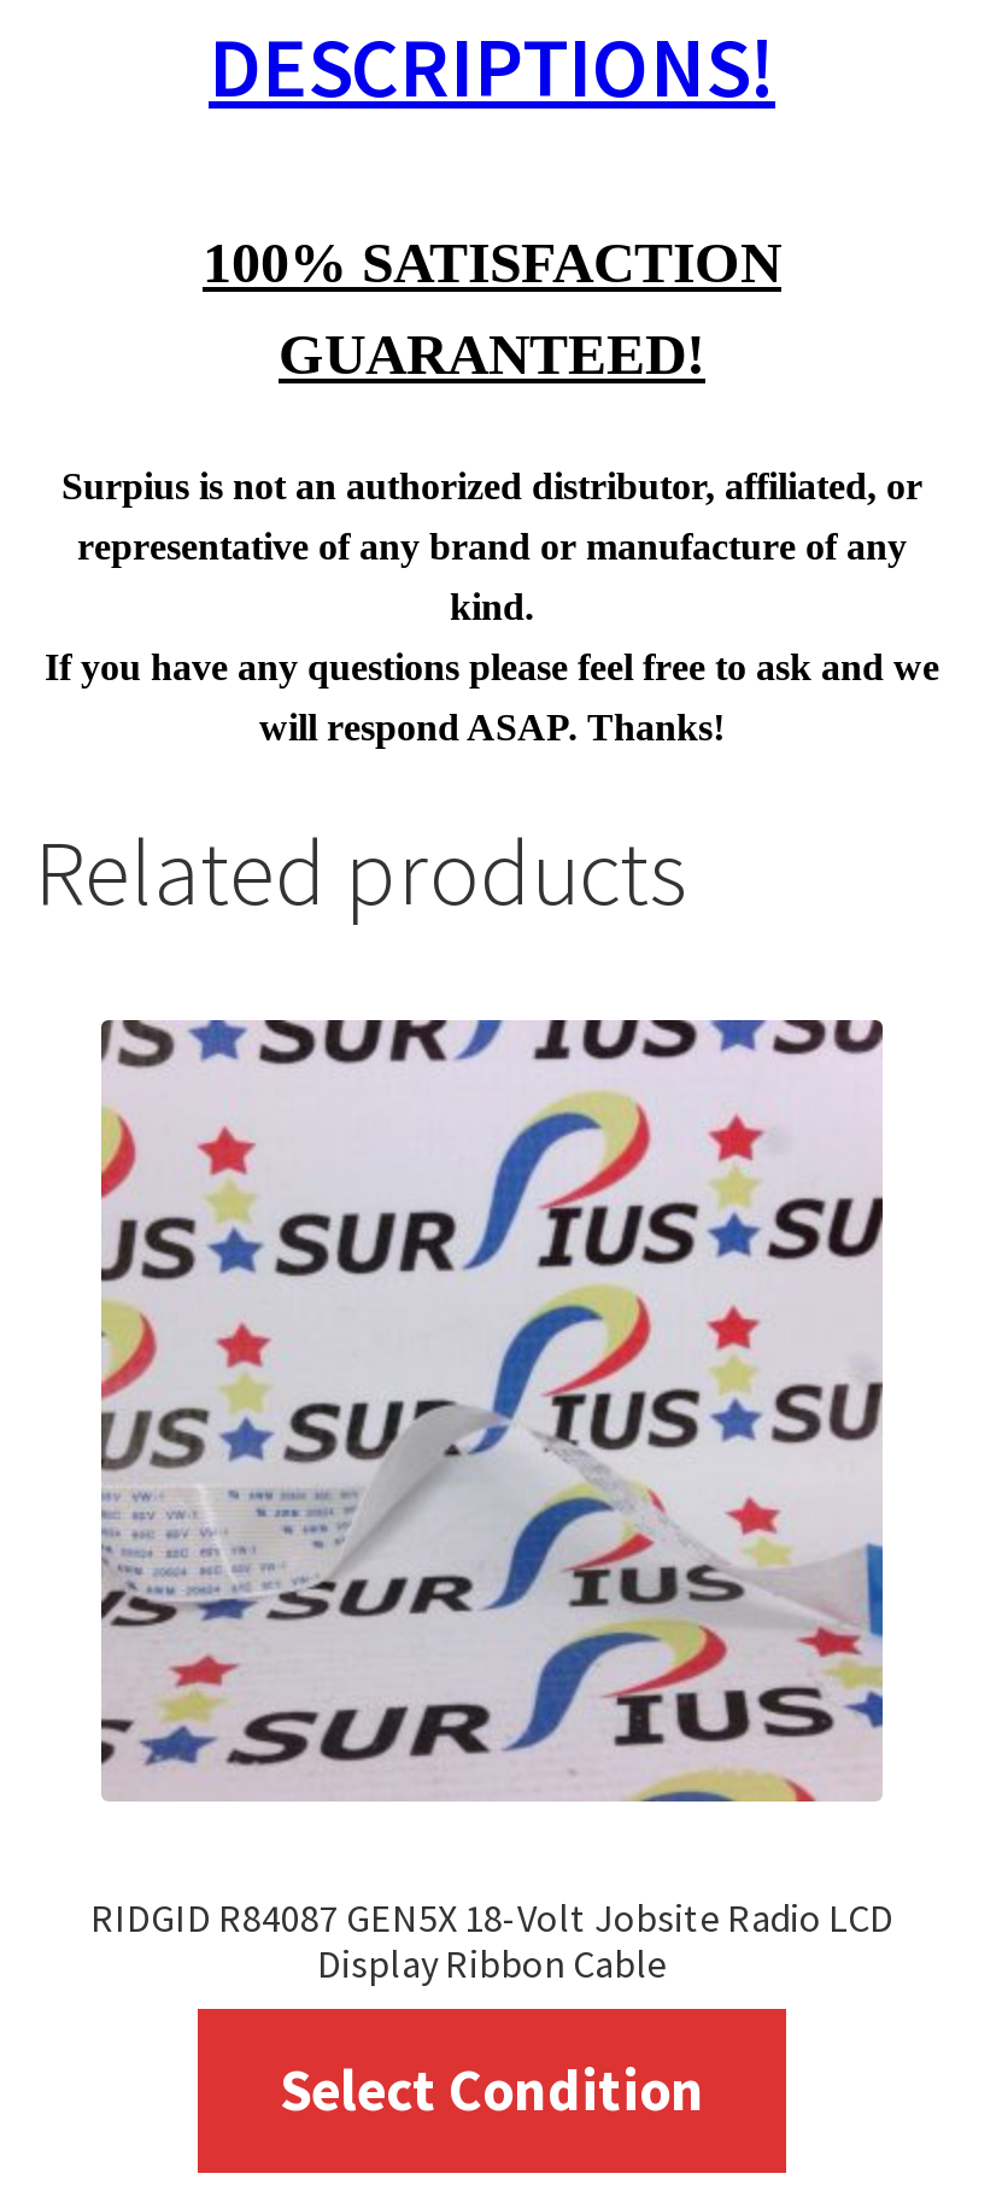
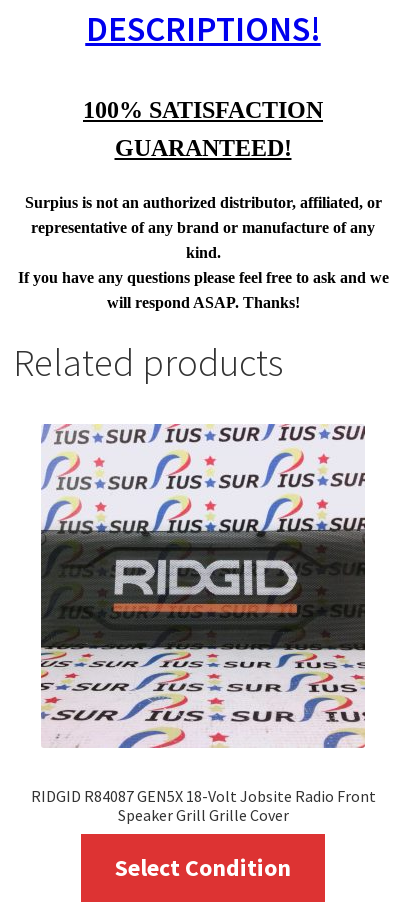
[90,1018,893,1988] [image] | RIDGID R84087 GEN5X 18-Volt Jobsite Radio LCD | Display Ribbon Cable -> [30,423,375,825] [image] | RIDGID R84087 GEN5X 18-Volt Jobsite Radio Front | Speaker Grill Grille Cover

